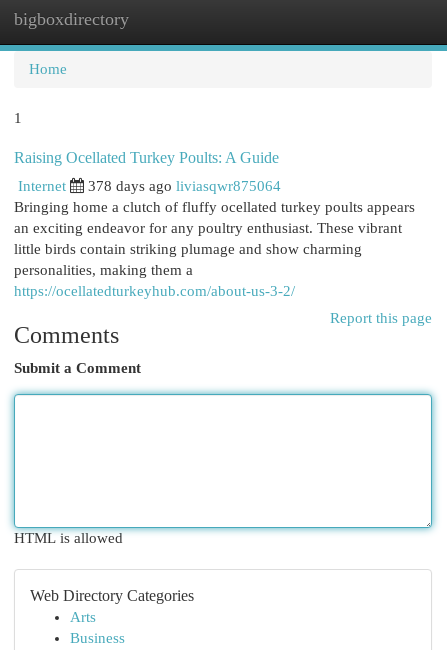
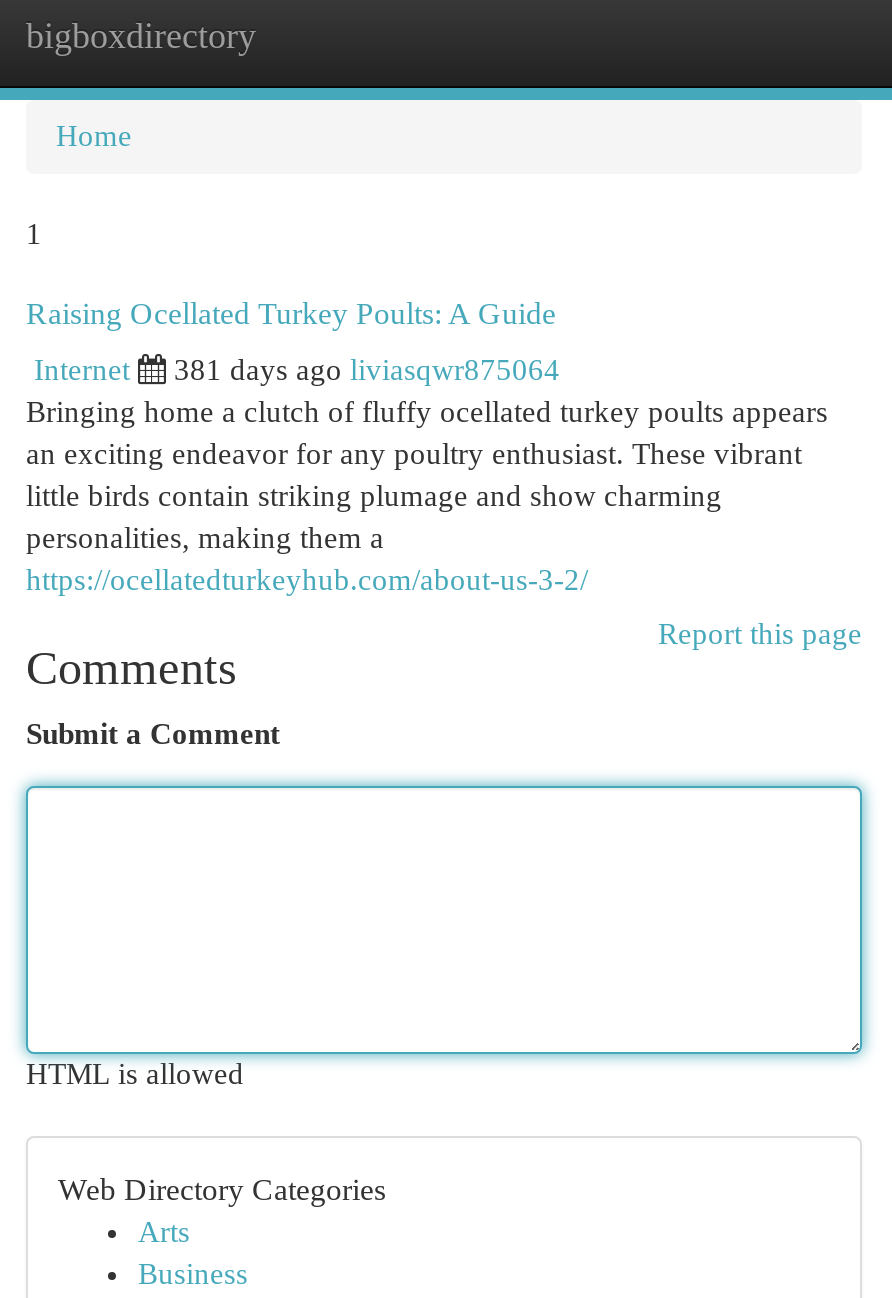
[88,178,281,194] 378 days ago liviasqwr875064 -> [174,354,560,386] 381 days ago liviasqwr875064

